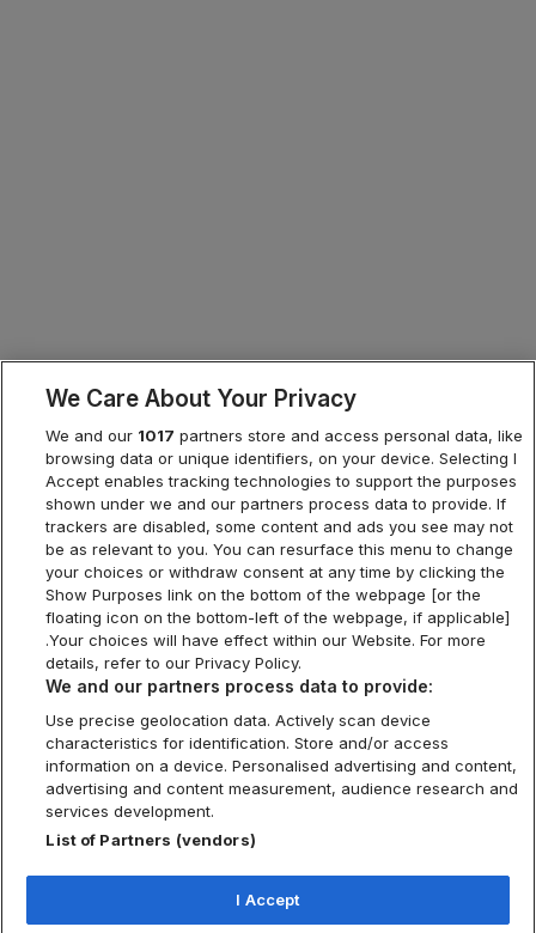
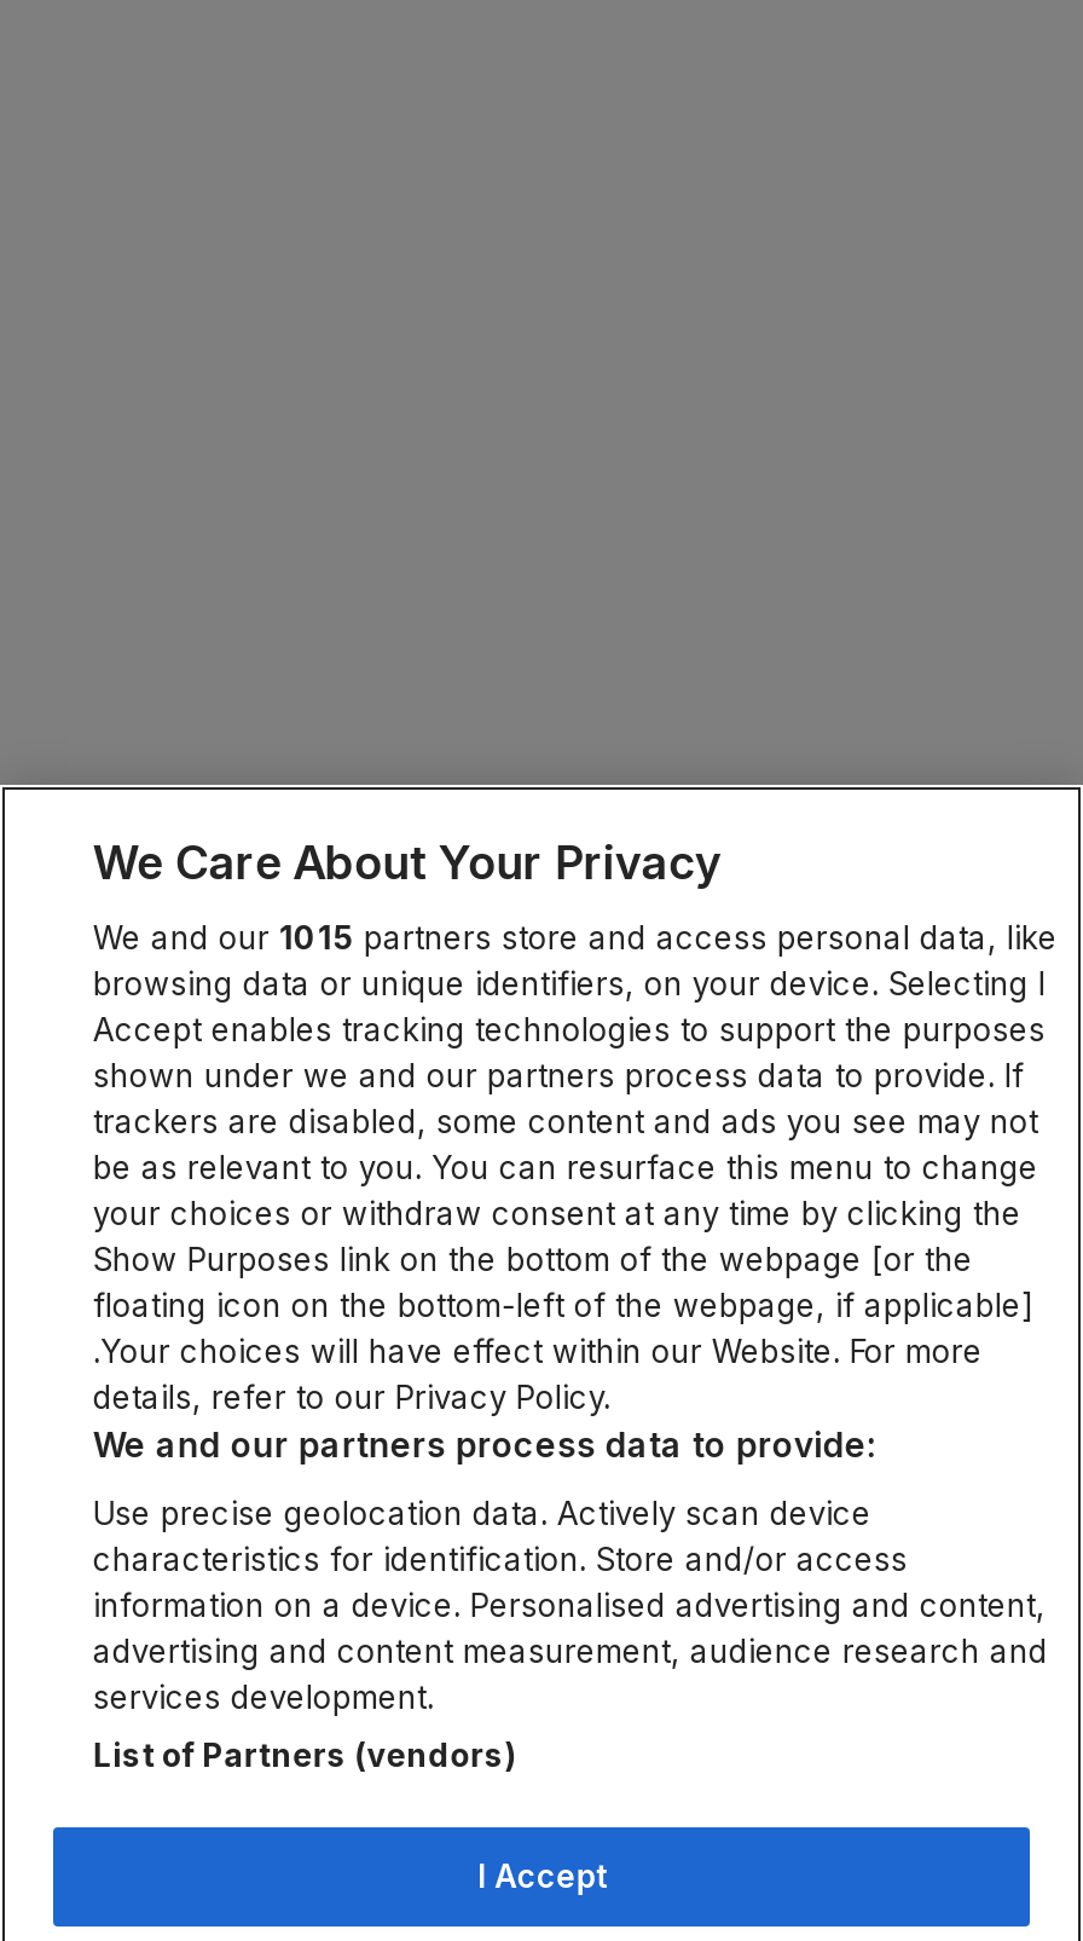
[46,426,523,445] We and our 1017 partners store and access personal data, like -> [93,918,1057,957] We and our 1015 partners store and access personal data, like

